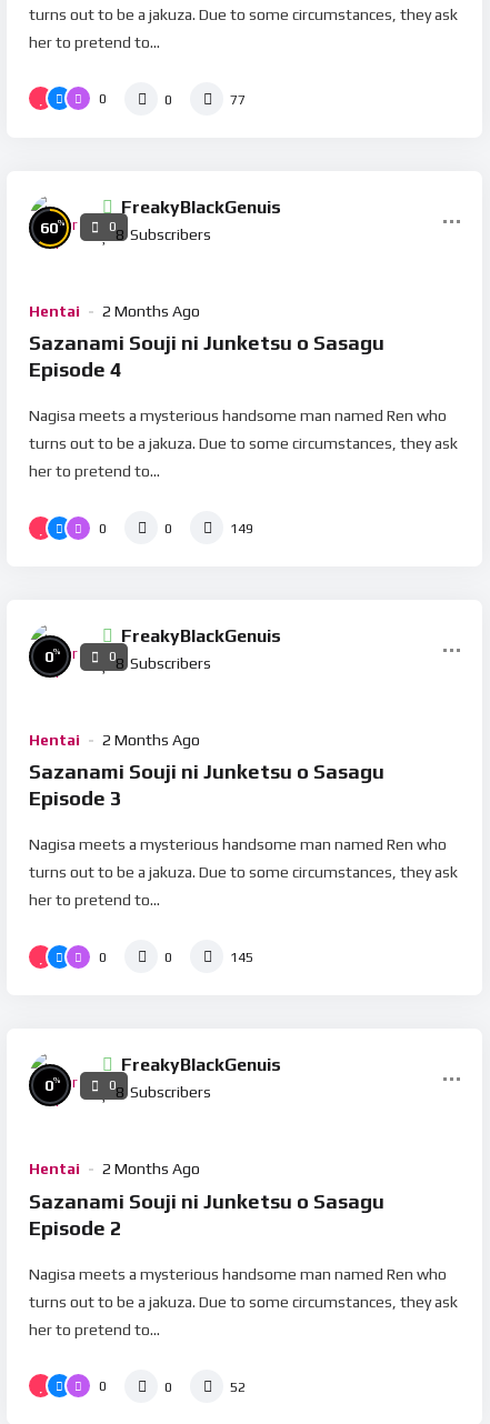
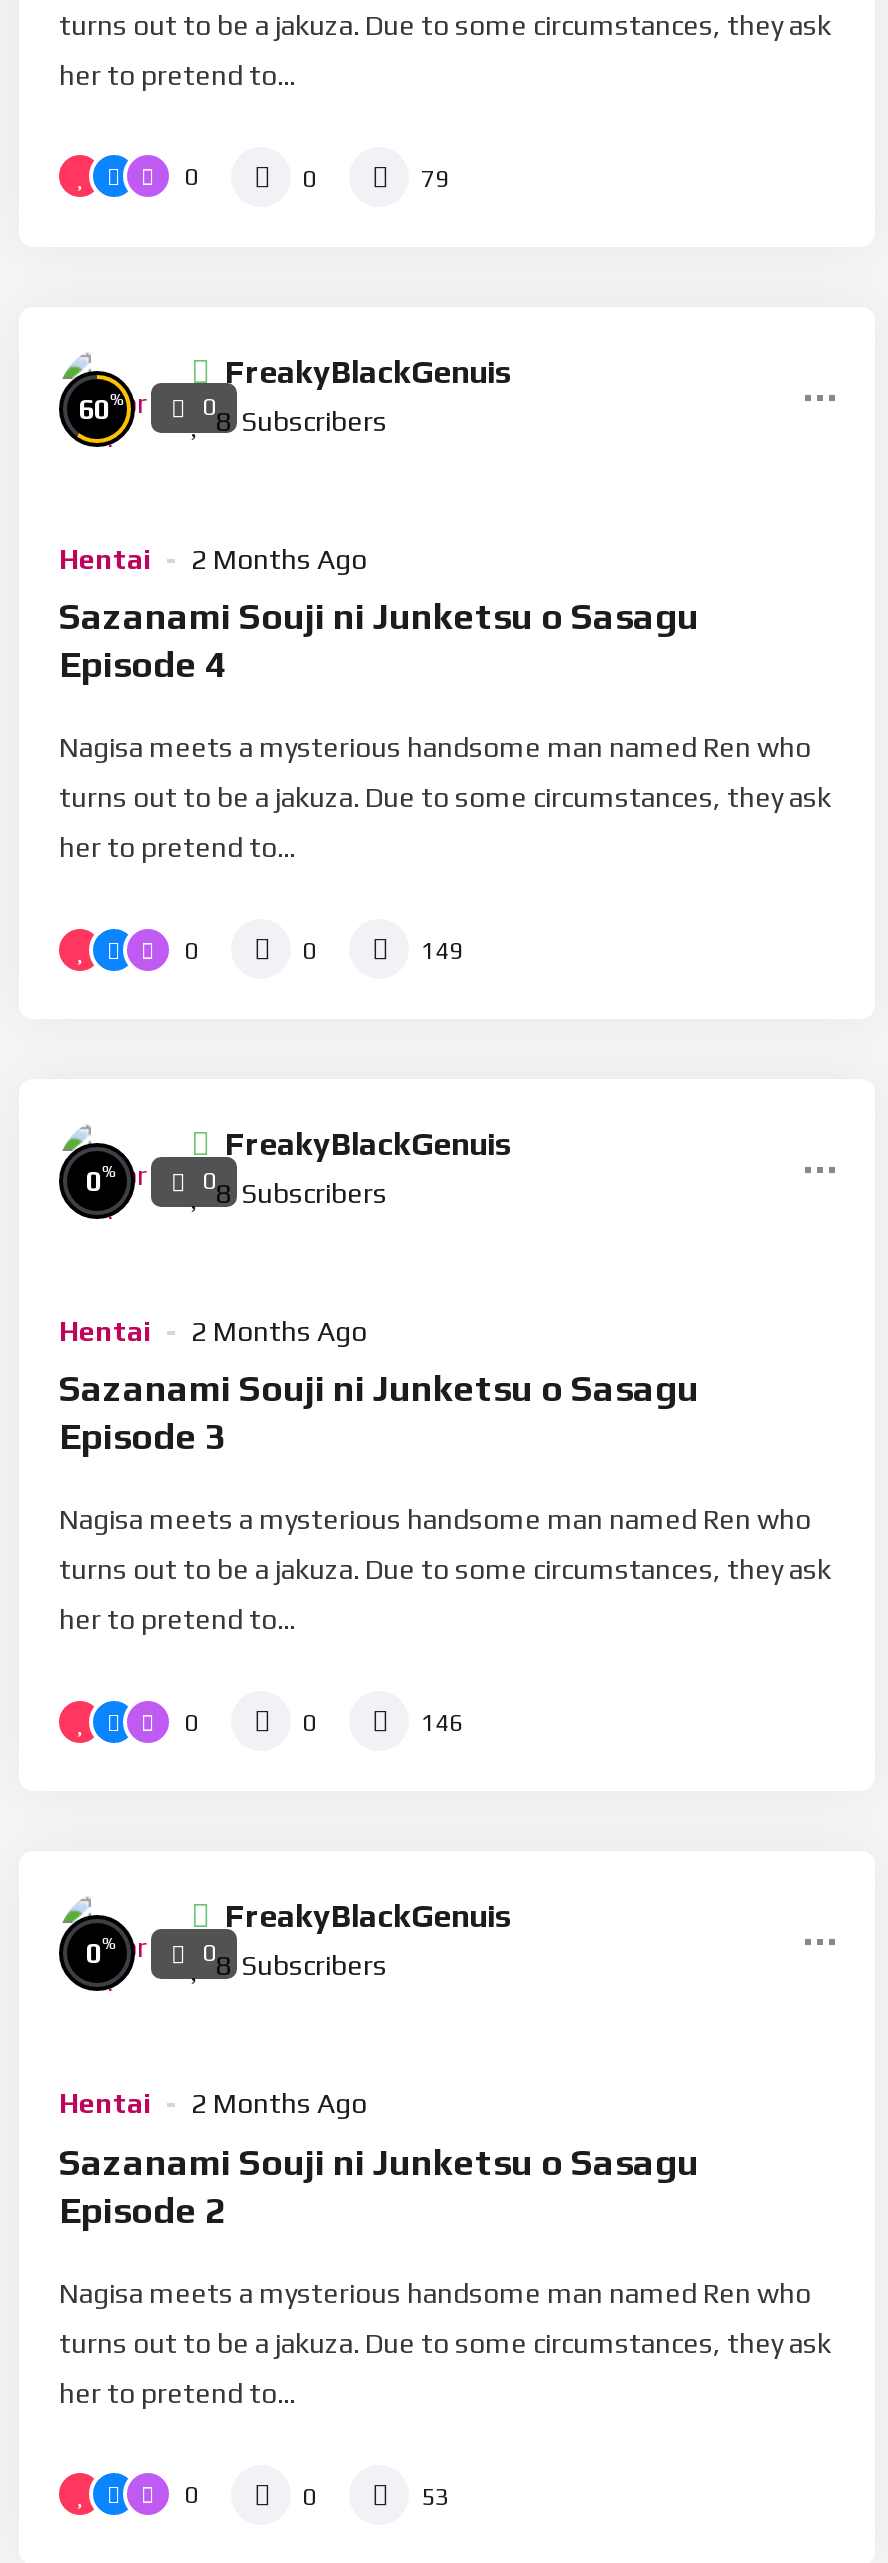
[230,92,246,108] 77 -> [421,165,449,193] 79
[230,950,253,966] 145 -> [421,1710,463,1738] 146
[230,1379,246,1395] 52 -> [421,2482,449,2510] 53

